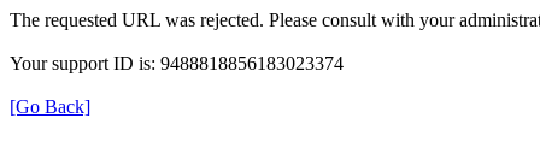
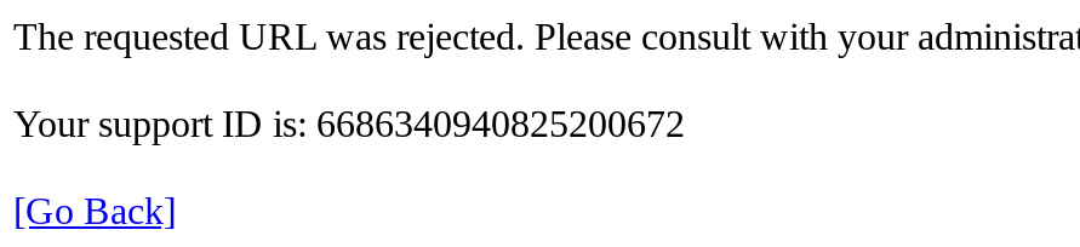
[10,53,344,73] Your support ID is: 9488818856183023374 -> [13,103,685,144] Your support ID is: 6686340940825200672

